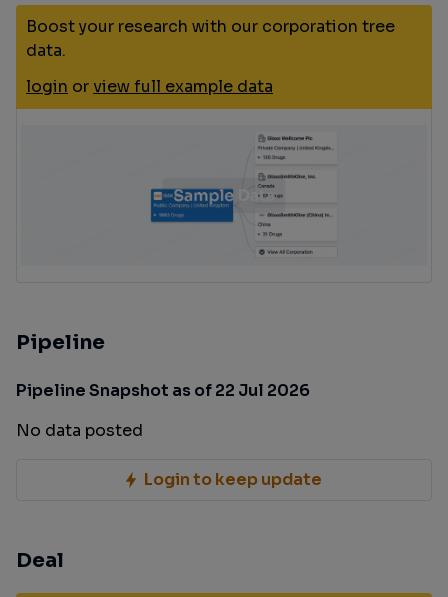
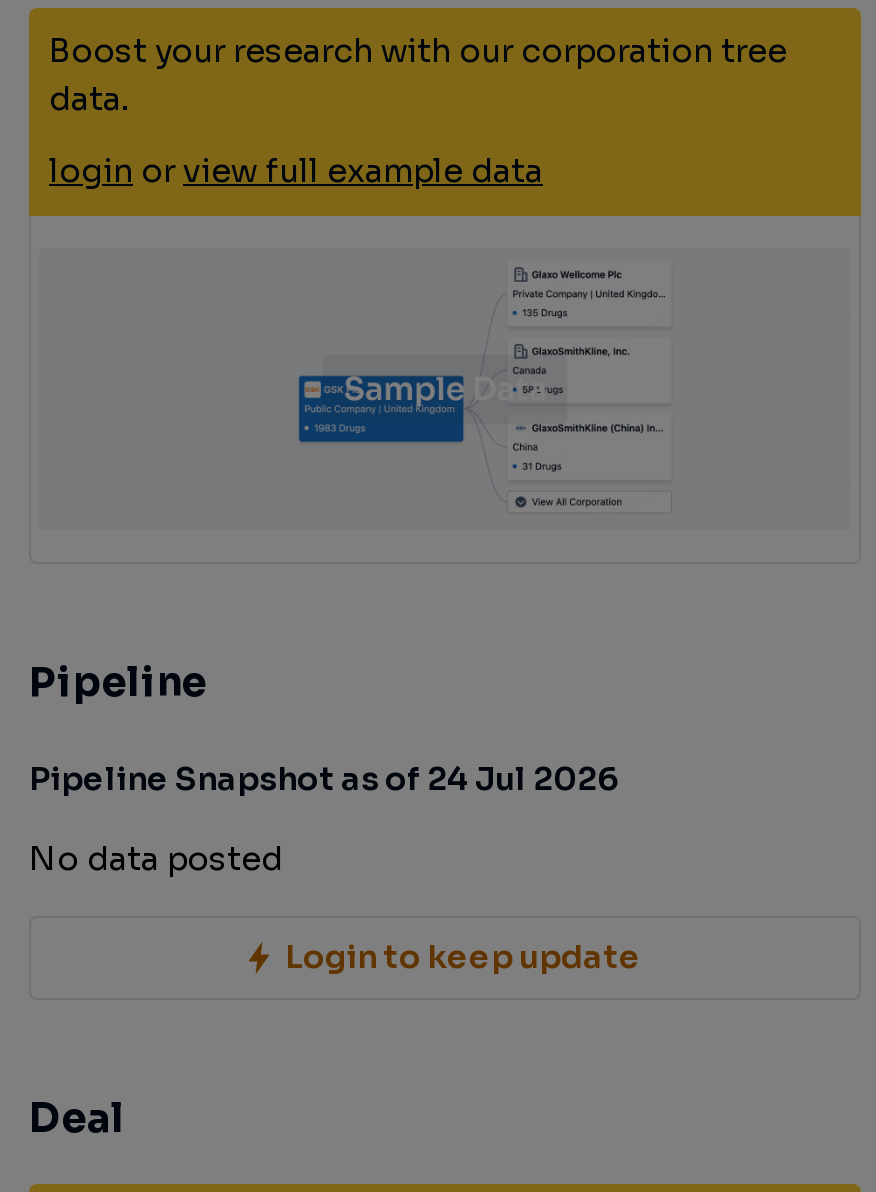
[16,380,310,401] Pipeline Snapshot as of 22 Jul 2026 -> [29,758,619,800] Pipeline Snapshot as of 24 Jul 2026

